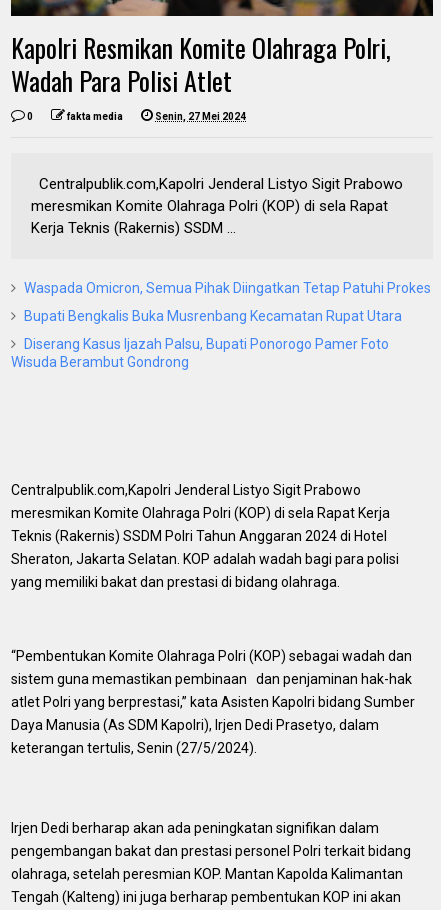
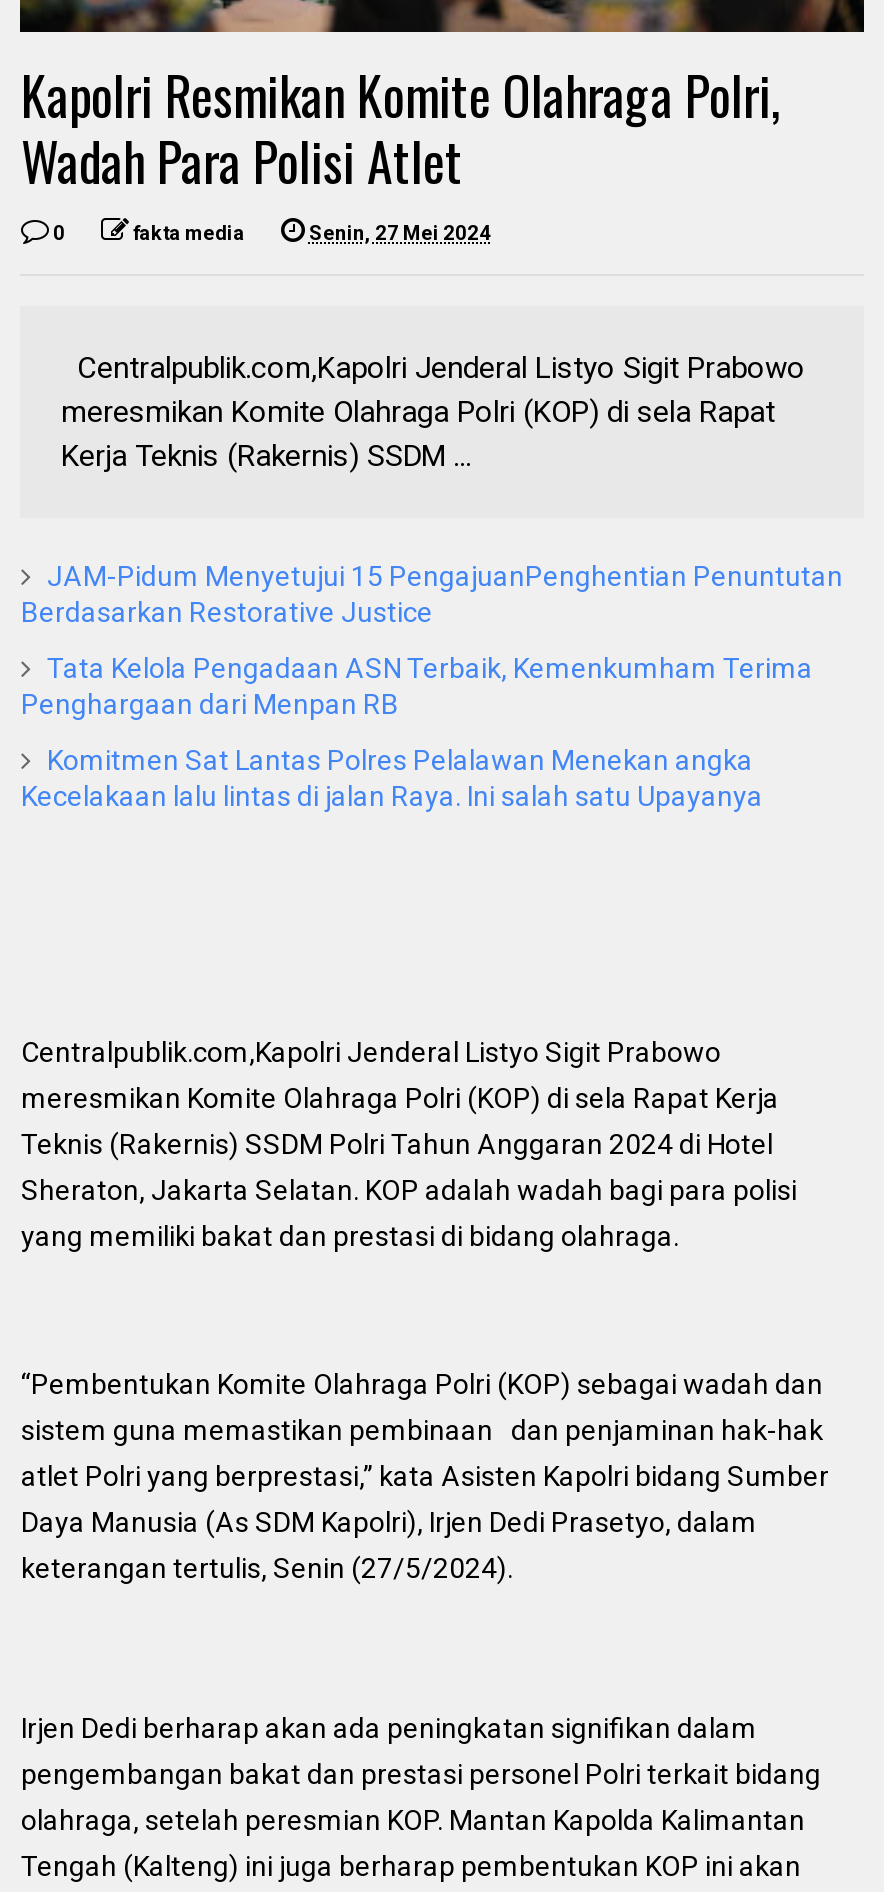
[24,280,431,296] Waspada Omicron, Semua Pihak Diingatkan Tetap Patuhi Prokes -> [21,560,843,628] JAM-Pidum Menyetujui 15 PengajuanPenghentian Penuntutan | Berdasarkan Restorative Justice
[24,308,402,324] Bupati Bengkalis Buka Musrenbang Kecamatan Rupat Utara -> [21,652,813,720] Tata Kelola Pengadaan ASN Terbaik, Kemenkumham Terima | Penghargaan dari Menpan RB
[11,336,389,370] Diserang Kasus Ijazah Palsu, Bupati Ponorogo Pamer Foto | Wisuda Berambut Gondrong -> [21,744,763,812] Komitmen Sat Lantas Polres Pelalawan Menekan angka | Kecelakaan lalu lintas di jalan Raya. Ini salah satu Upayanya

